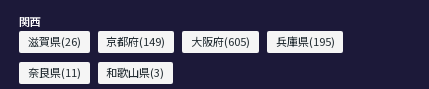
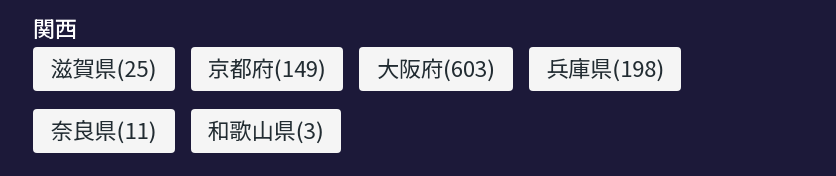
[28,33,81,49] 滋賀県(26) -> [51,51,157,83] 滋賀県(25)
[191,33,250,49] 大阪府(605) -> [377,51,495,83] 大阪府(603)
[276,33,335,49] 兵庫県(195) -> [546,51,664,83] 兵庫県(198)

